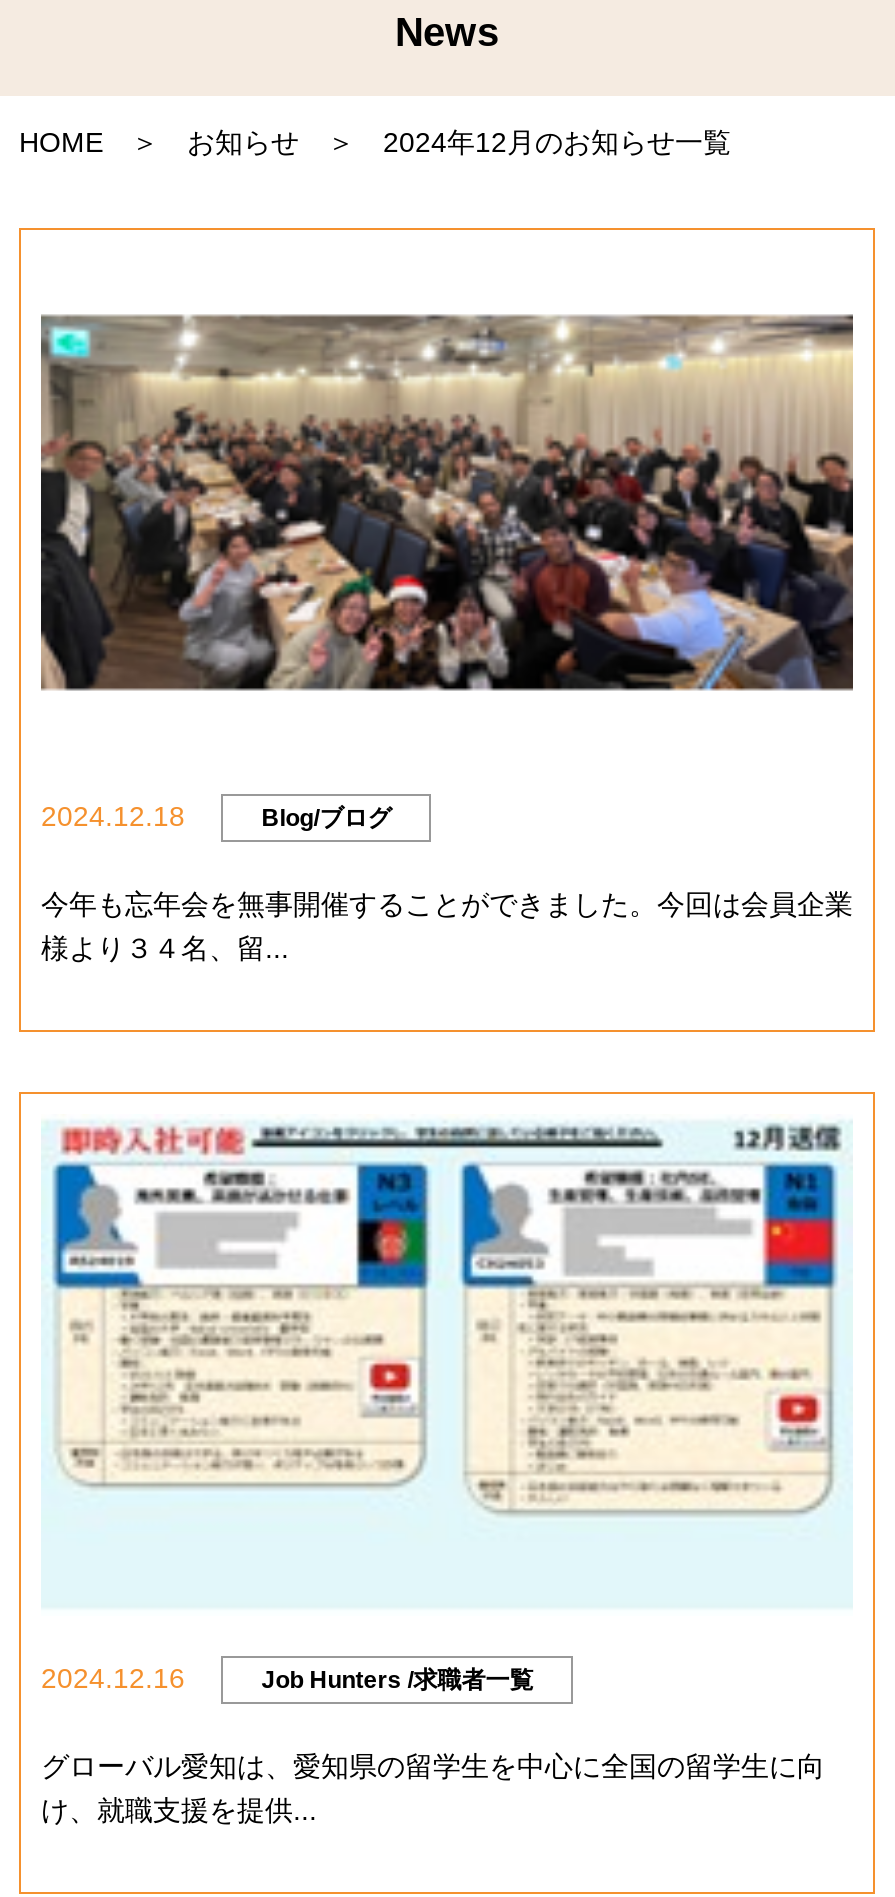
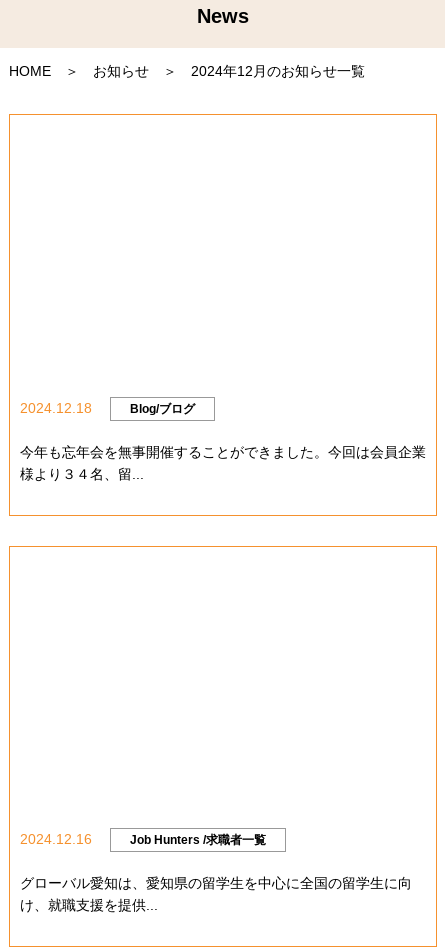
[39,312,855,692] [image] -> none
[43,1122,851,1546] [image] -> none

